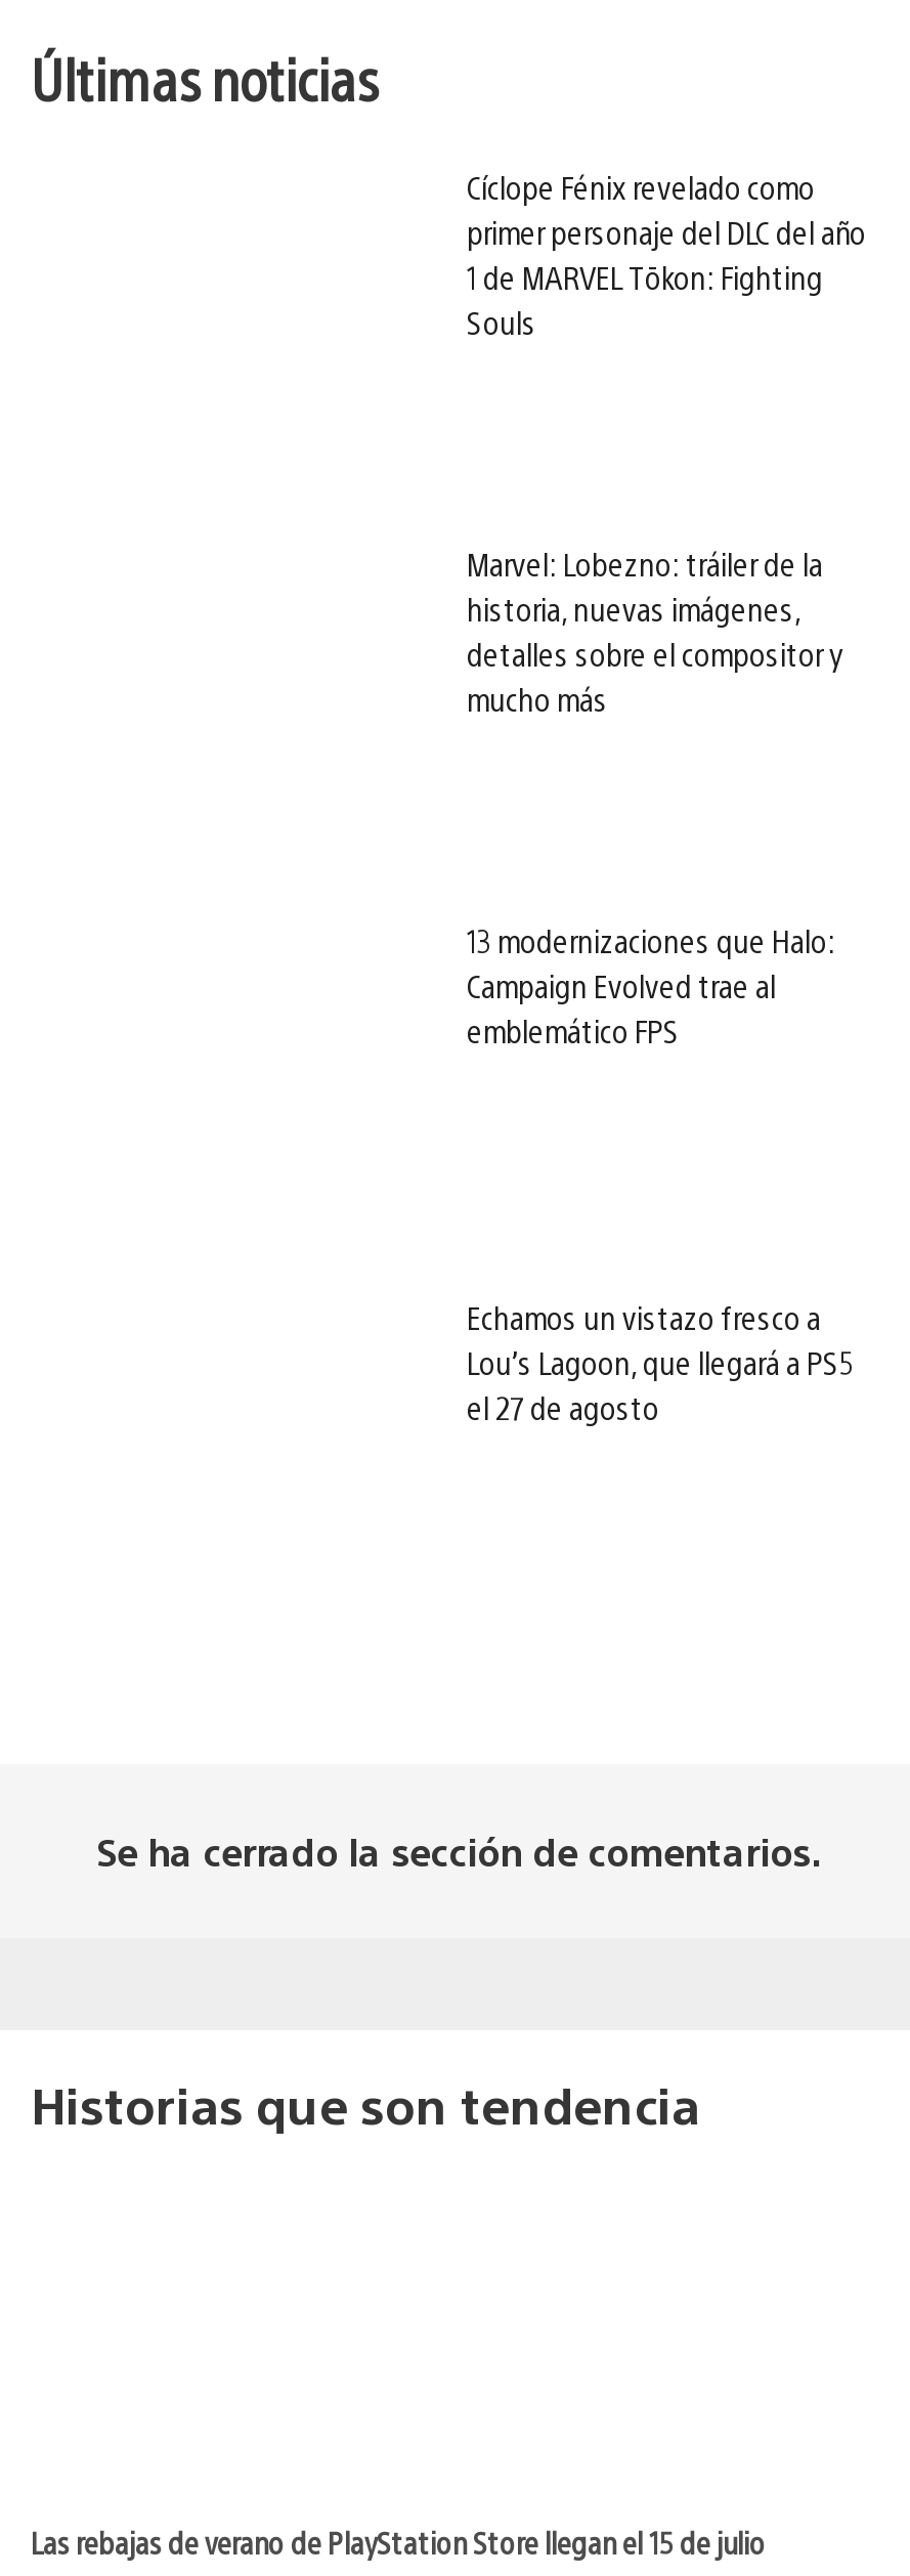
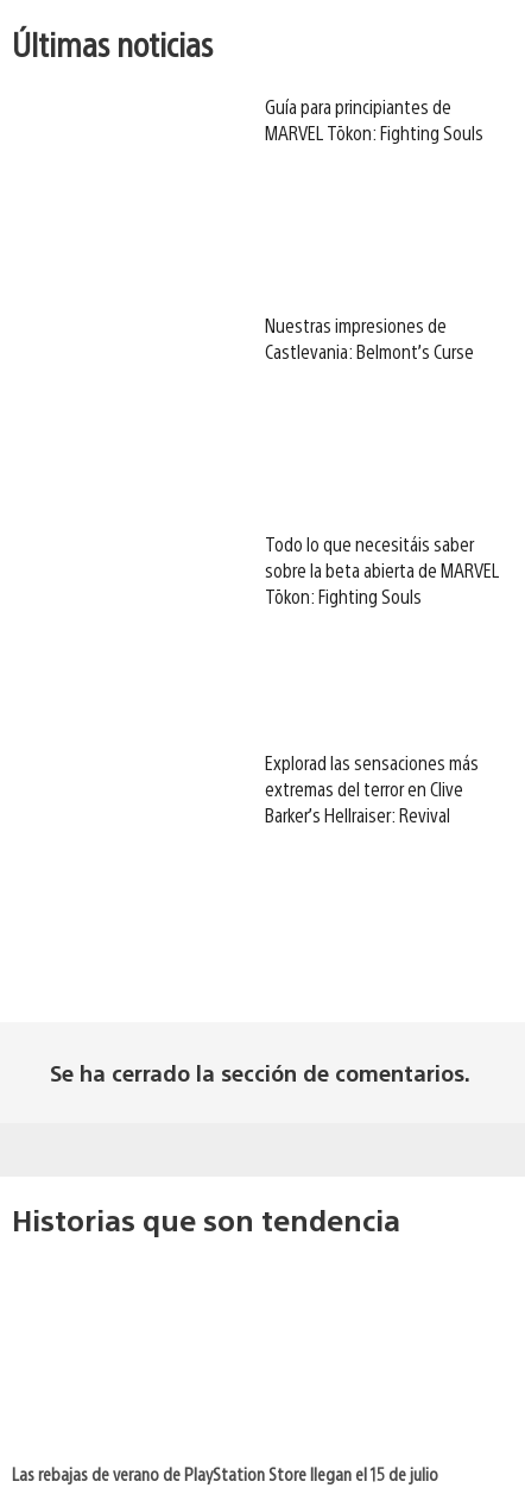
[467,164,866,343] Cíclope Fénix revelado como | primer personaje del DLC del año | 1 de MARVEL Tōkon: Fighting | Souls -> [265,94,483,145] Guía para principiantes de | MARVEL Tōkon: Fighting Souls
[467,541,843,719] Marvel: Lobezno: tráiler de la | historia, nuevas imágenes, | detalles sobre el compositor y | mucho más -> [265,312,474,363] Nuestras impresiones de | Castlevania: Belmont’s Curse
[467,918,835,1051] 13 modernizaciones que Halo: | Campaign Evolved trae al | emblemático FPS -> [265,531,499,608] Todo lo que necesitáis saber | sobre la beta abierta de MARVEL | Tōkon: Fighting Souls
[467,1295,854,1428] Echamos un vistazo fresco a | Lou’s Lagoon, que llegará a PS5 | el 27 de agosto -> [265,750,479,827] Explorad las sensaciones más | extremas del terror en Clive | Barker’s Hellraiser: Revival

